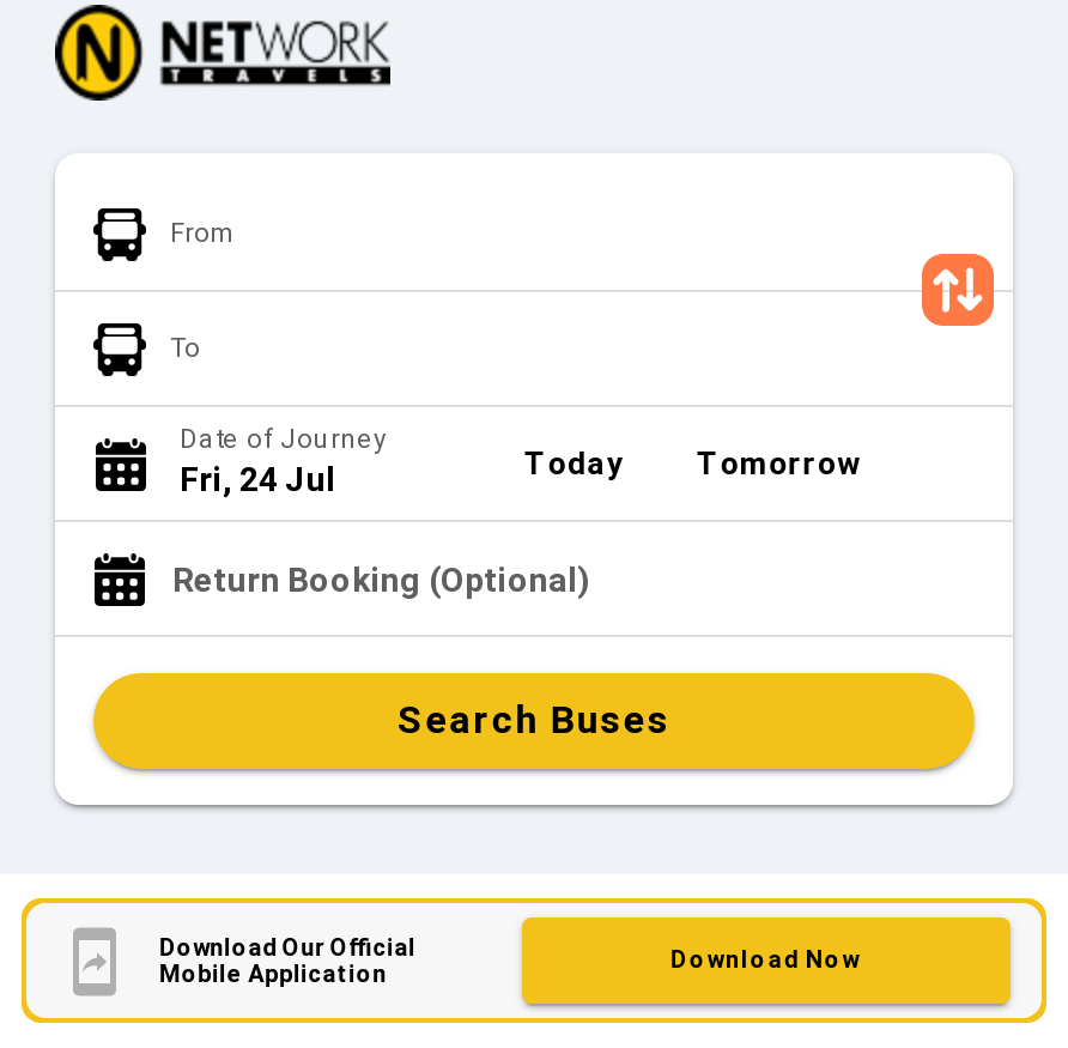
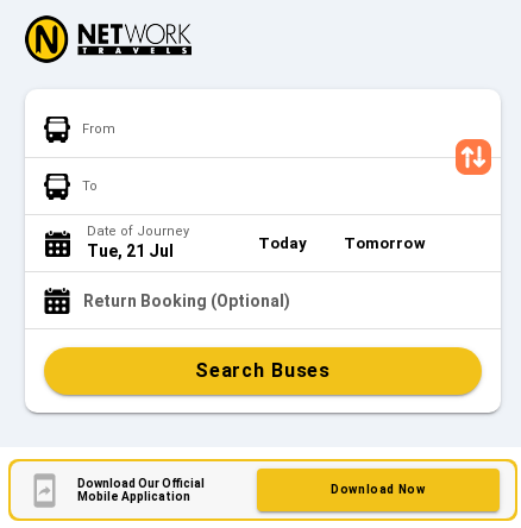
[180,460,335,498] Fri, 24 Jul -> [87,241,174,260] Tue, 21 Jul

